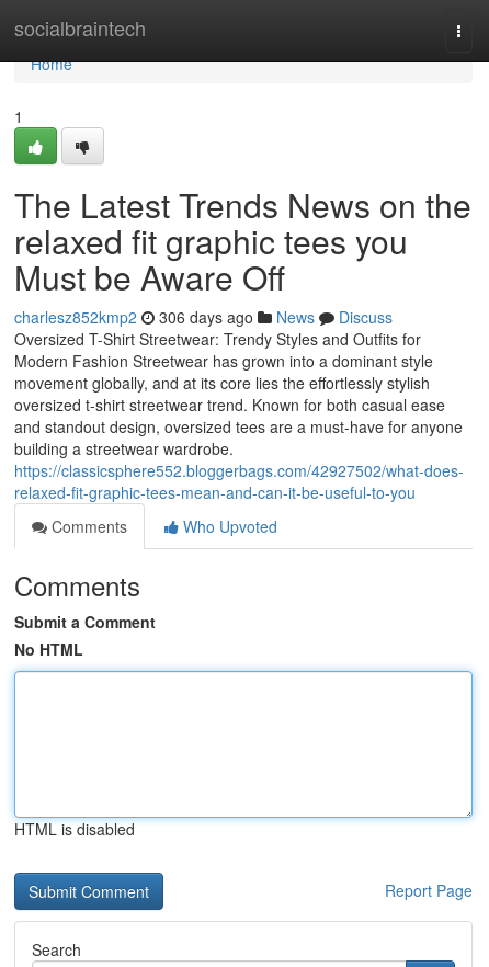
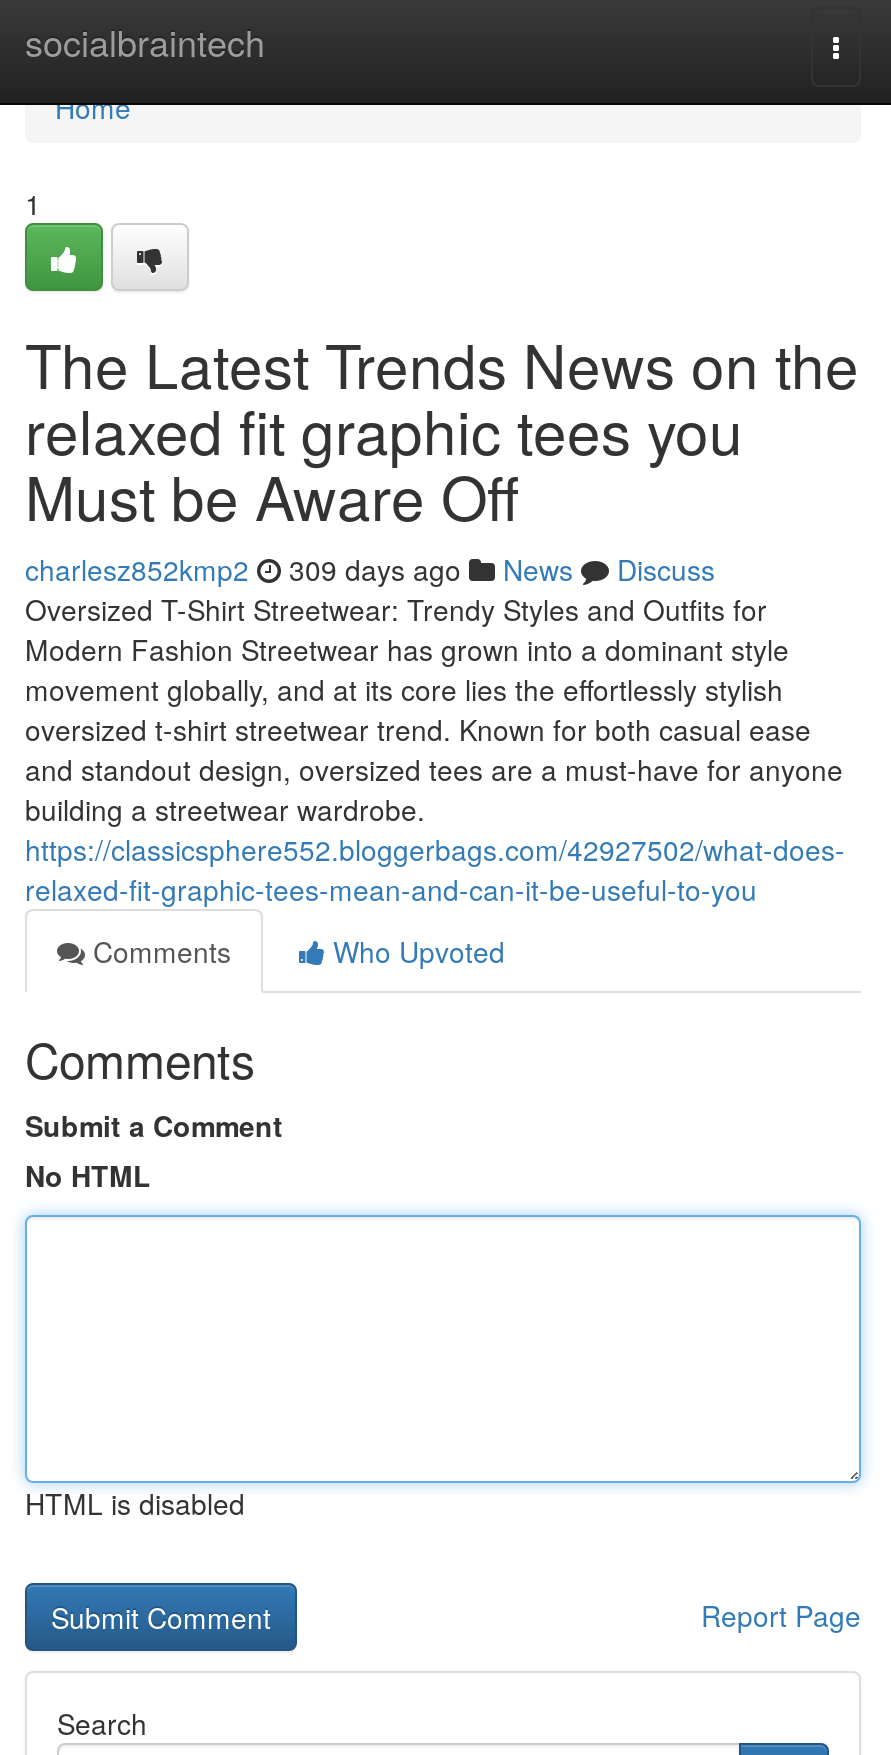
[14,306,393,328] charlesz852kmp2 306 days ago News Discuss -> [25,549,715,589] charlesz852kmp2 309 days ago News Discuss

